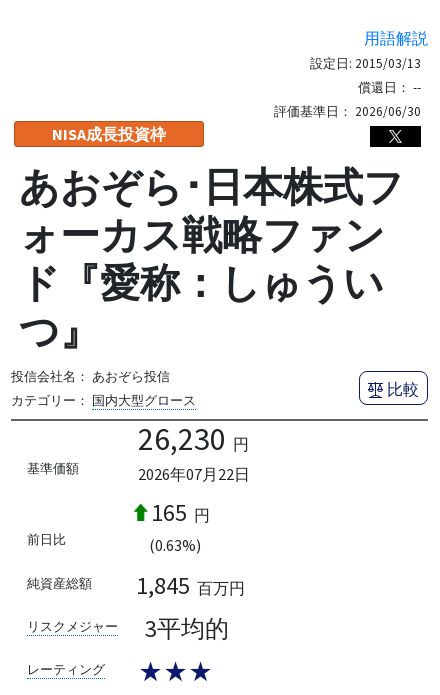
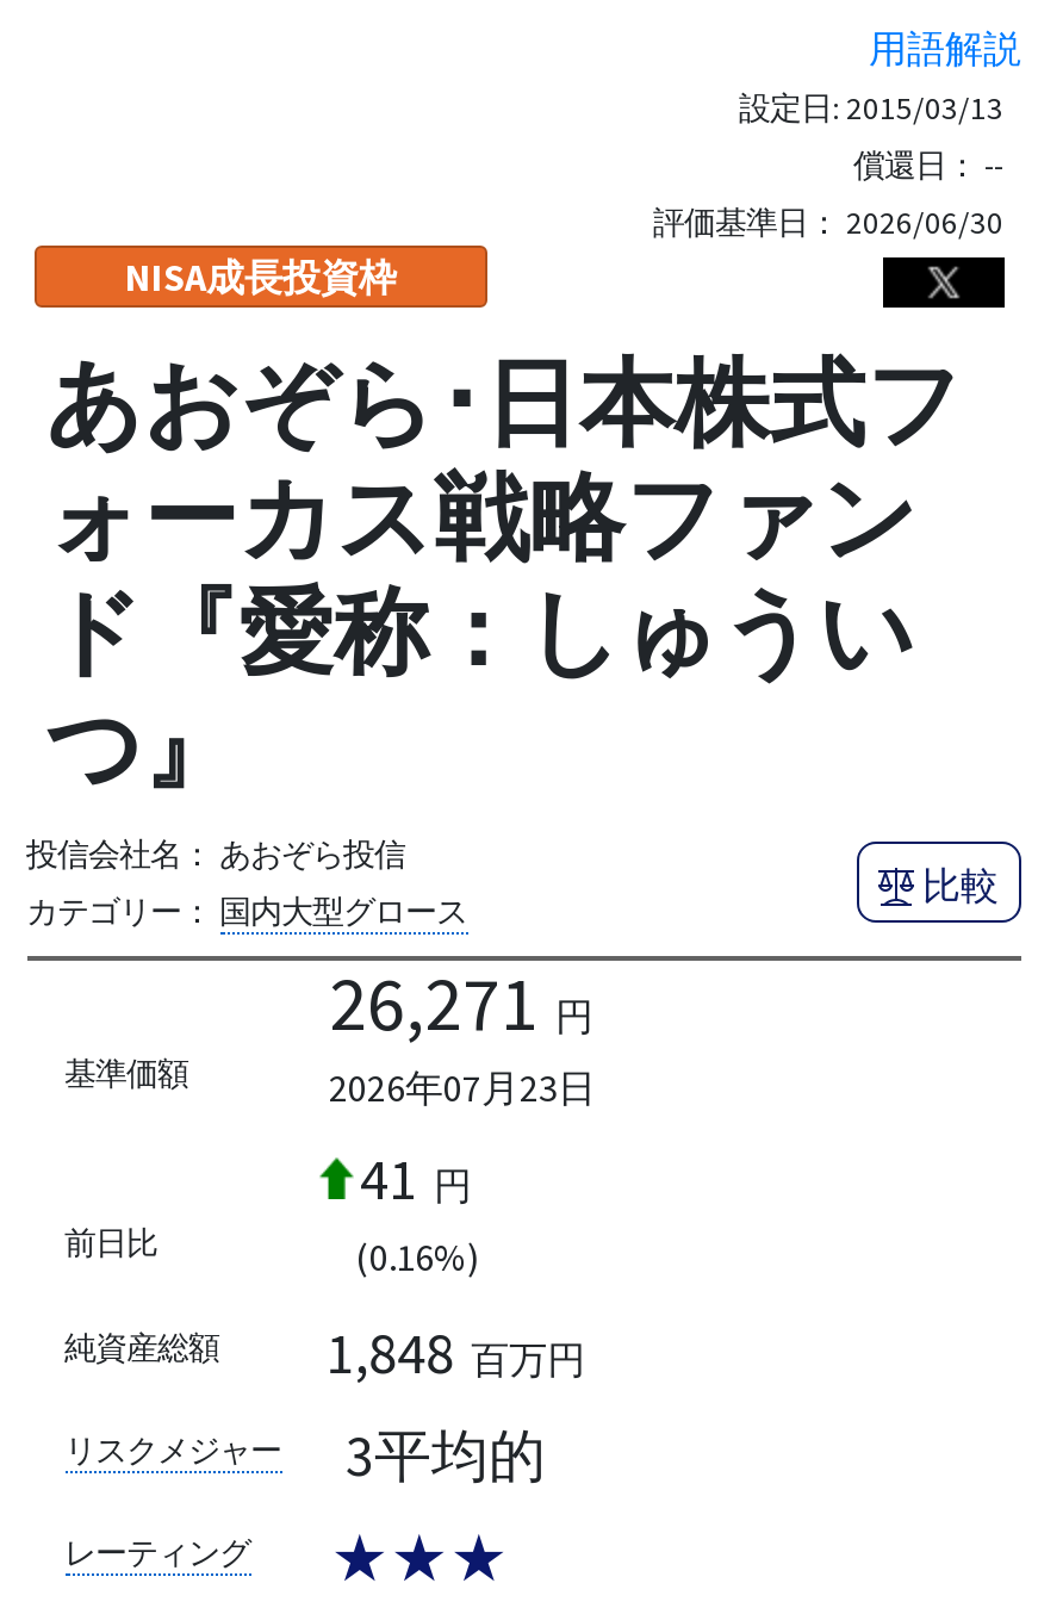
[137,419,248,459] 26,230 円 -> [329,955,593,1050] 26,271 円
[137,464,249,484] 2026年07月22日 -> [329,1062,596,1110] 2026年07月23日
[150,497,209,528] 165 円 -> [360,1141,472,1215] 41 円
[148,535,200,555] (0.63%) -> [355,1232,479,1279] (0.16%)
[136,570,245,601] 1,845 百万円 -> [326,1316,585,1390] 1,848 百万円

